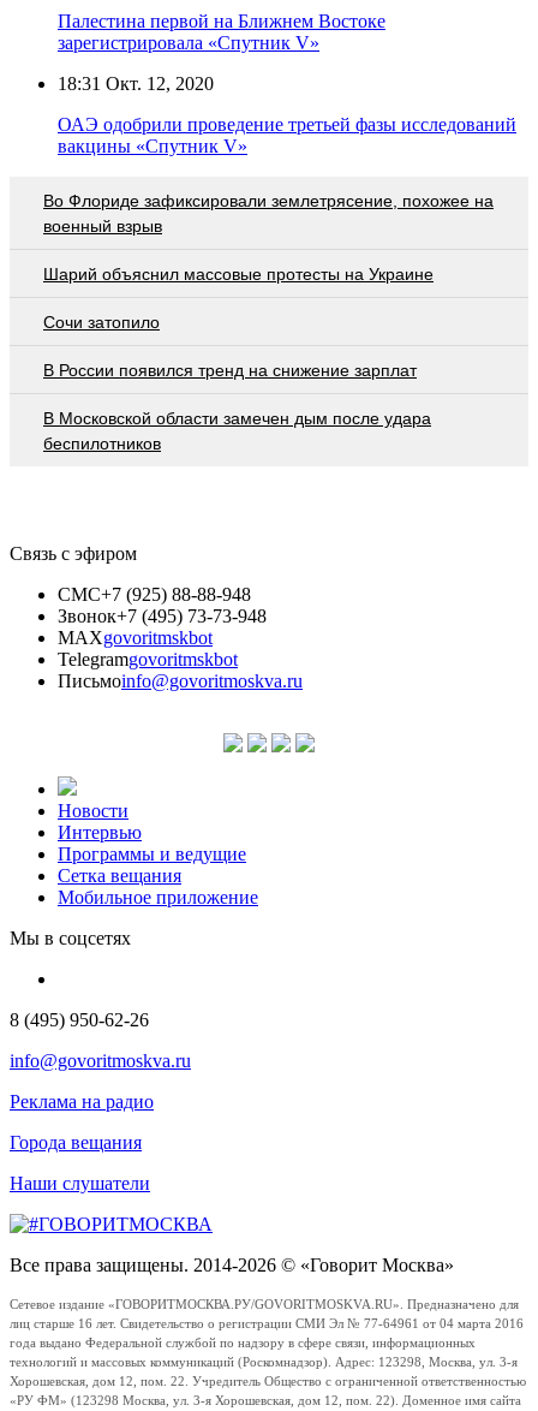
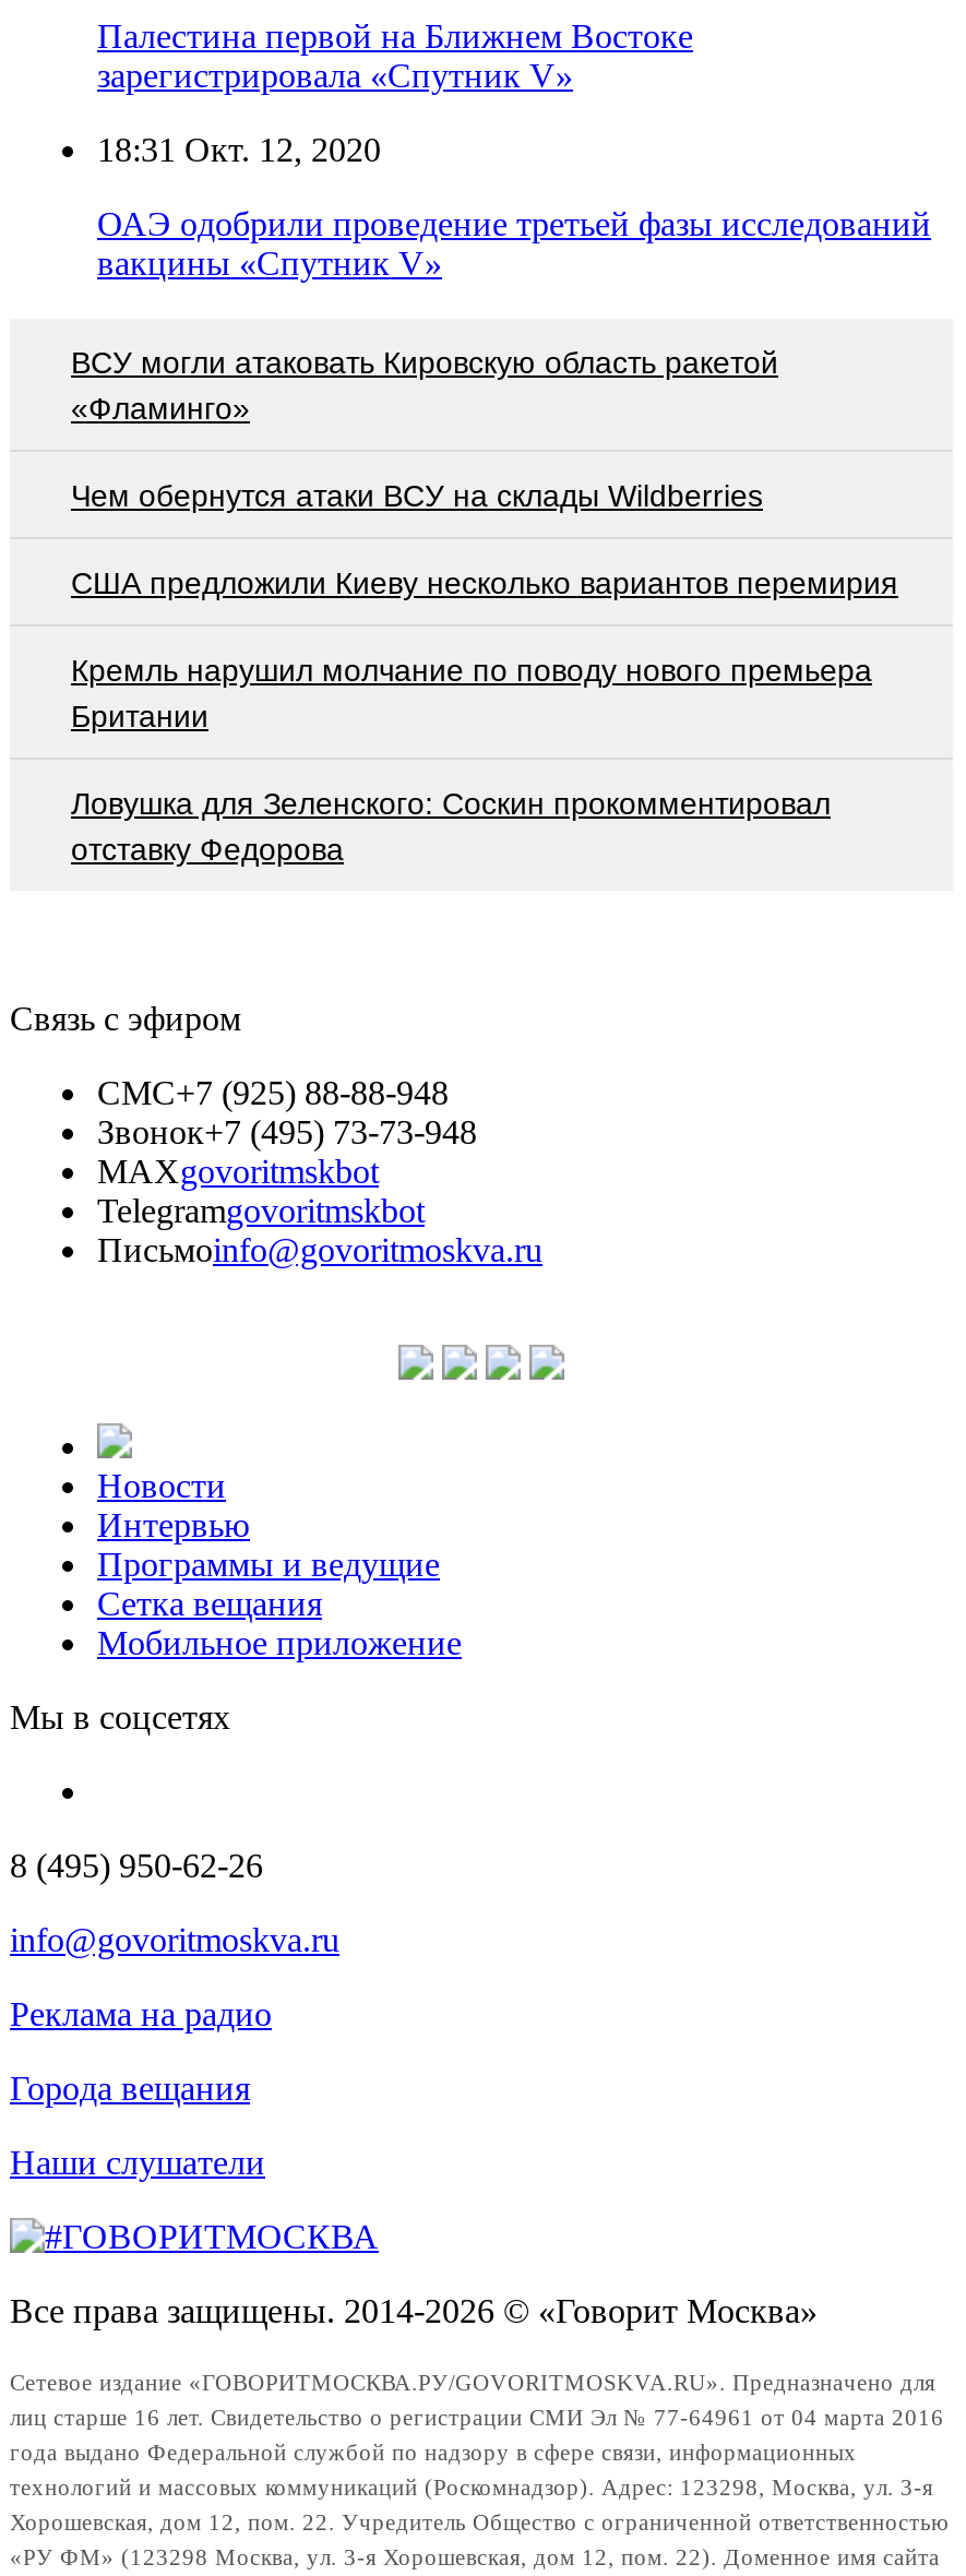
[43,191,494,235] Во Флориде зафиксировали землетрясение, похожее на | военный взрыв -> [71,344,778,425] ВСУ могли атаковать Кировскую область ракетой | «Фламинго»
[43,264,434,283] Шарий объяснил массовые протесты на Украине -> [71,477,763,512] Чем обернутся атаки ВСУ на склады Wildberries
[43,312,160,331] Сочи затопило -> [71,565,898,599] США предложили Киеву несколько вариантов перемирия
[43,360,417,379] В России появился тренд на снижение зарплат -> [71,652,872,733] Кремль нарушил молчание по поводу нового премьера | Британии
[43,408,431,453] В Московской области замечен дым после удара | беспилотников -> [71,785,831,866] Ловушка для Зеленского: Соскин прокомментировал | отставку Федорова

